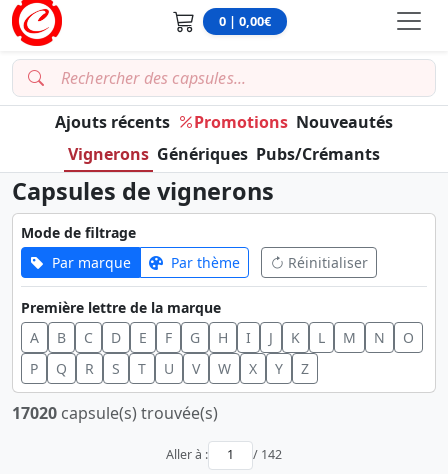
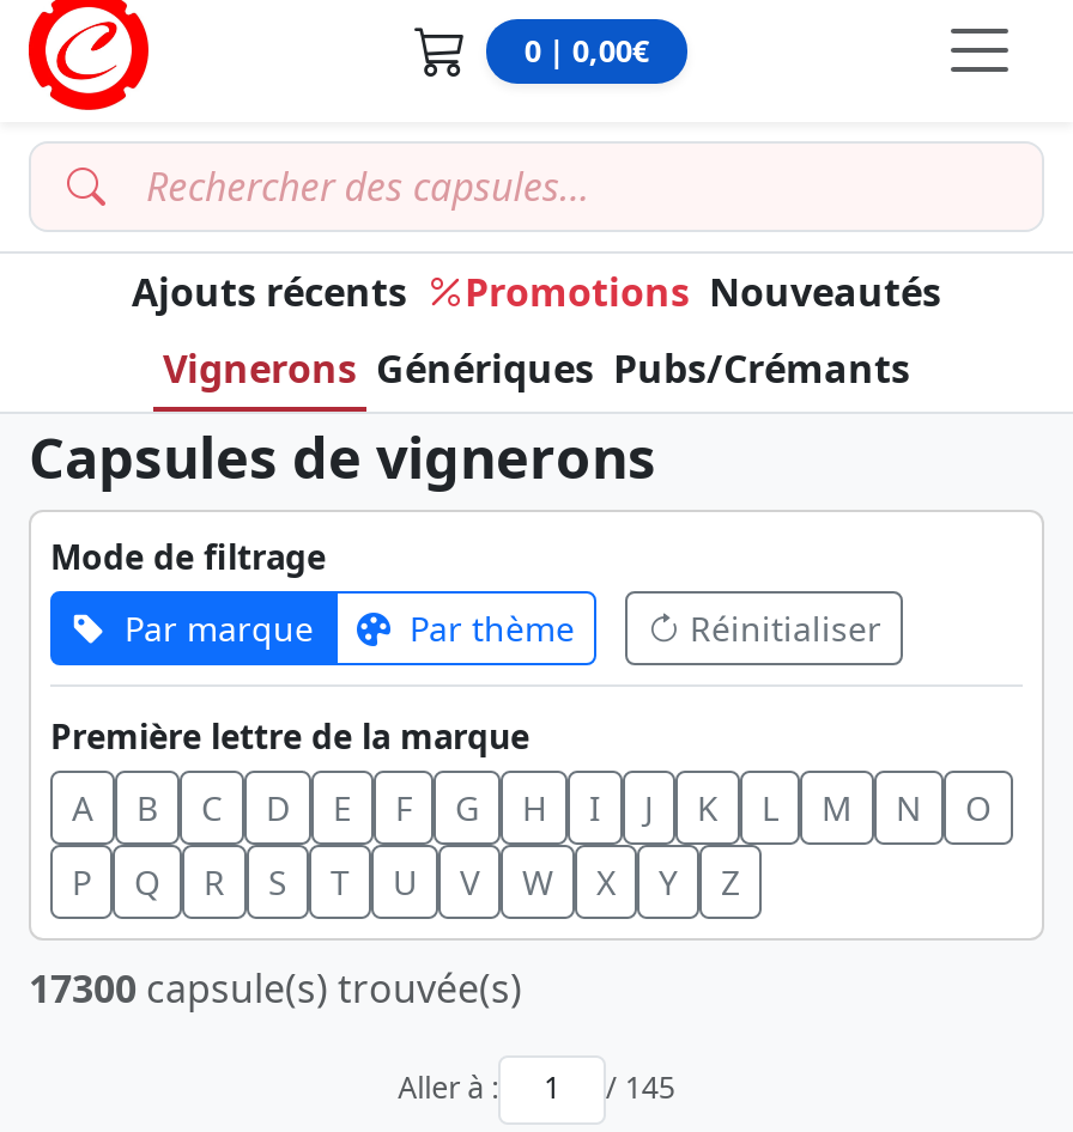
[12,402,218,424] 17020 capsule(s) trouvée(s) -> [29,962,522,1015] 17300 capsule(s) trouvée(s)
[253,446,282,463] / 142 -> [606,1068,675,1109] / 145

